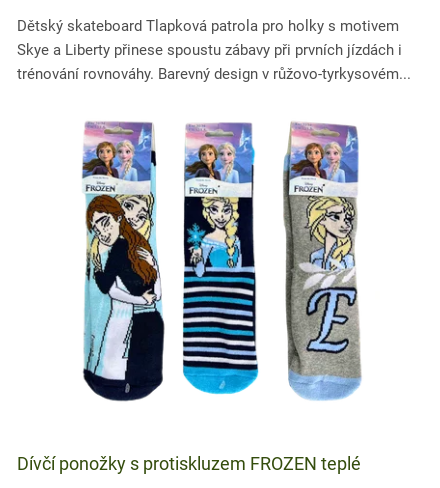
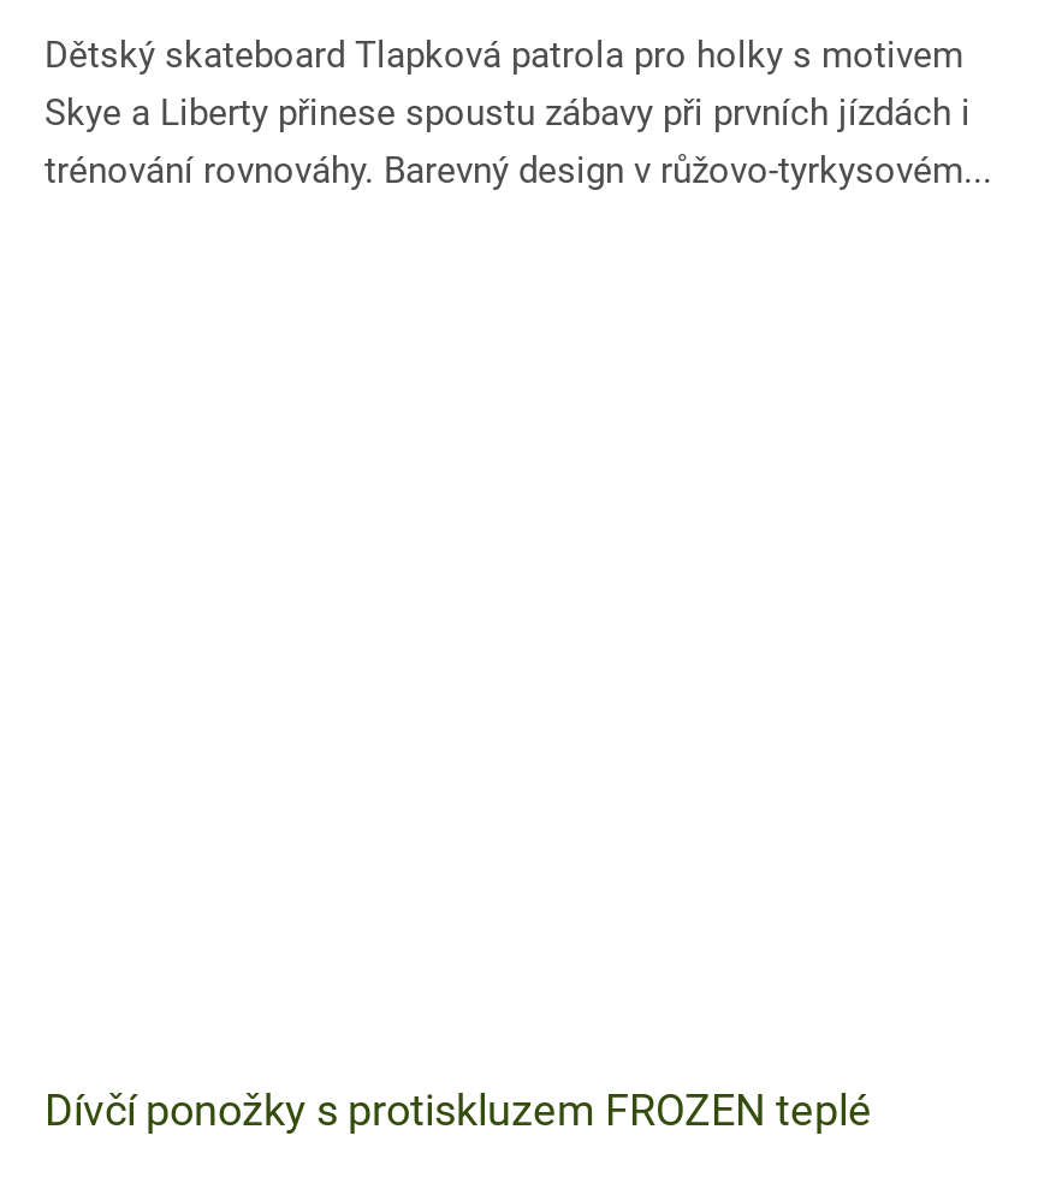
[81,121,165,402] [image] -> none
[182,122,259,395] [image] -> none
[282,121,362,401] [image] -> none

